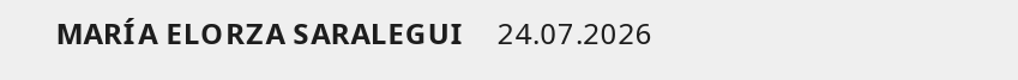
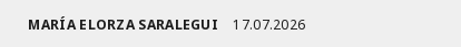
[56,14,653,55] MARÍA ELORZA SARALEGUI 24.07.2026 -> [28,16,305,34] MARÍA ELORZA SARALEGUI 17.07.2026

